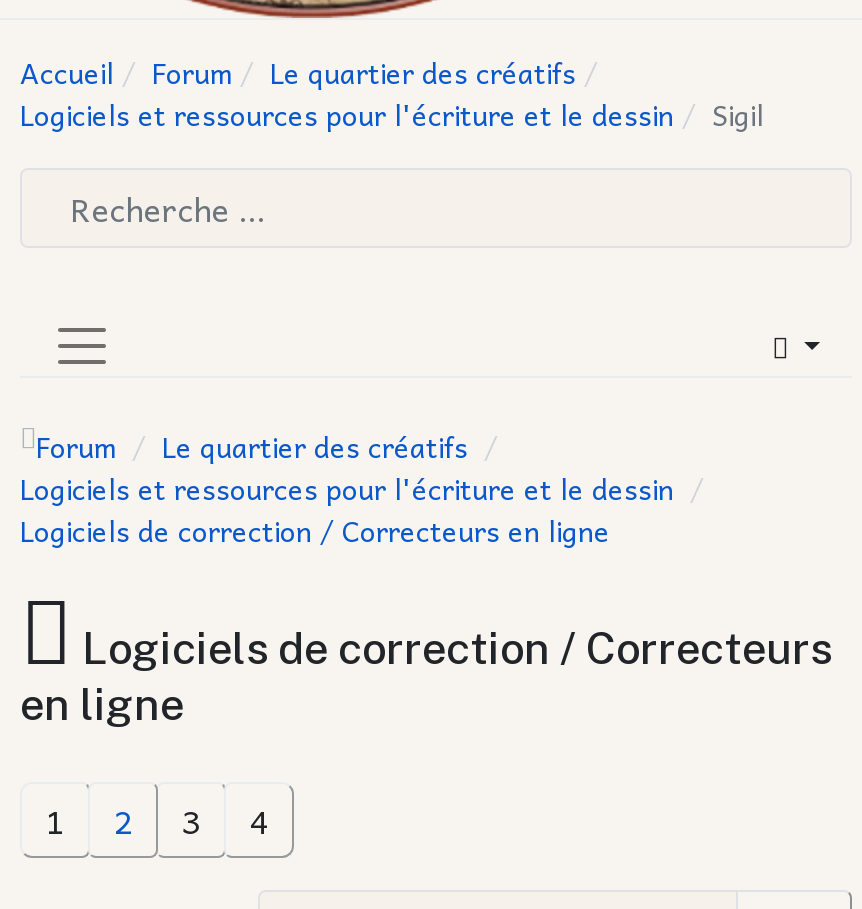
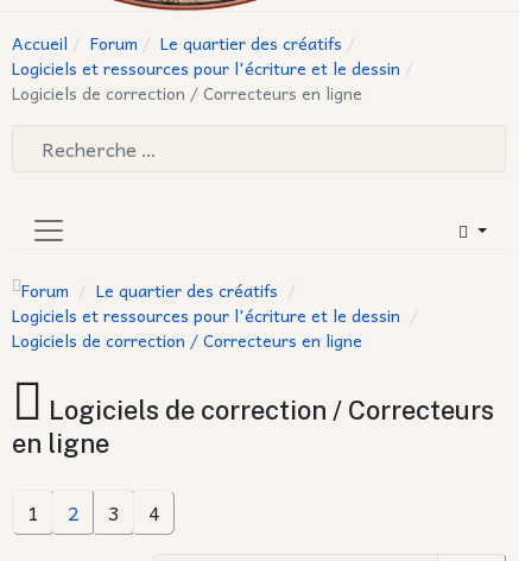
[712,93,764,137] Sigil -> [12,80,362,106] Logiciels de correction / Correcteurs en ligne

